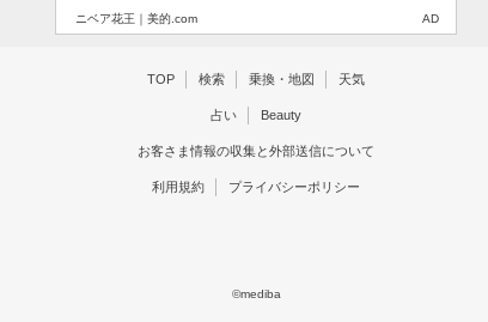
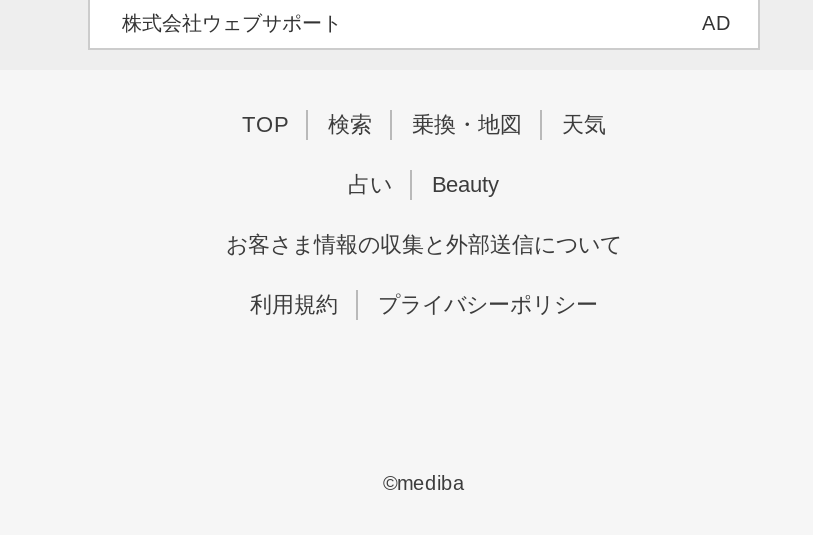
[75,12,197,25] ニベア花王｜美的.com -> [122,12,342,34] 株式会社ウェブサポート

